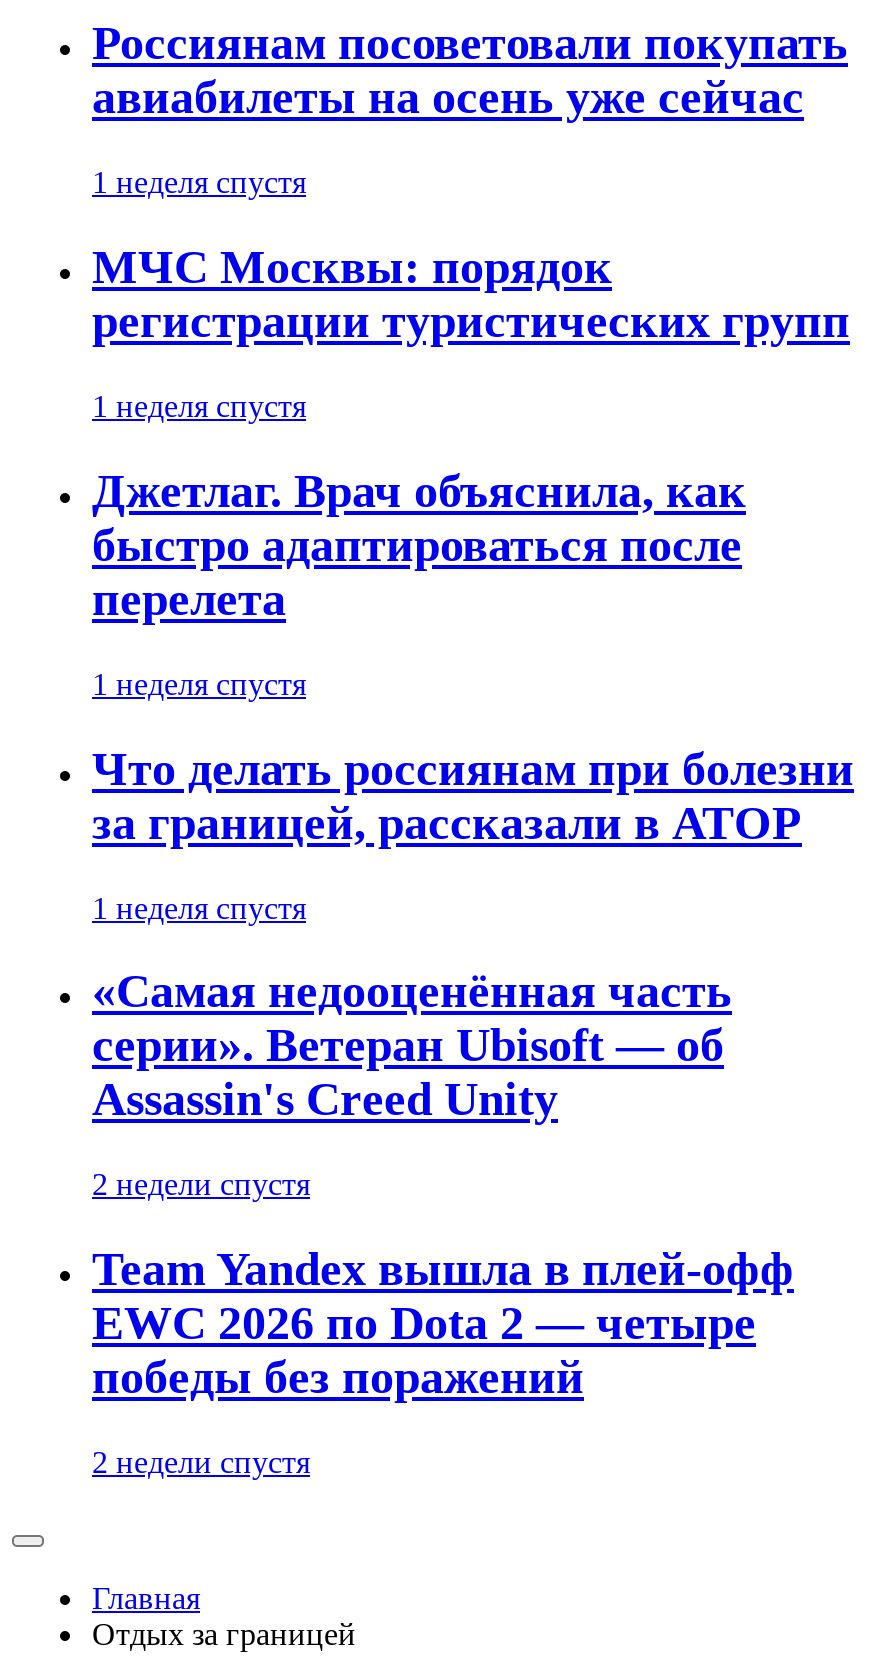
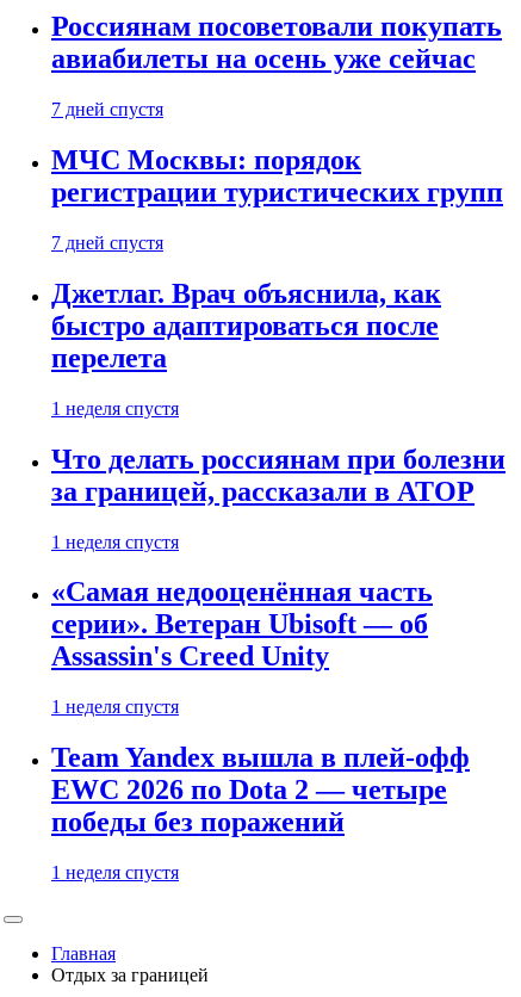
[92,165,306,199] 1 неделя спустя -> [51,99,163,119] 7 дней спустя
[92,389,306,423] 1 неделя спустя -> [51,232,163,253] 7 дней спустя
[92,1168,310,1202] 2 недели спустя -> [51,697,179,717] 1 неделя спустя
[92,1445,310,1479] 2 недели спустя -> [51,862,179,883] 1 неделя спустя

